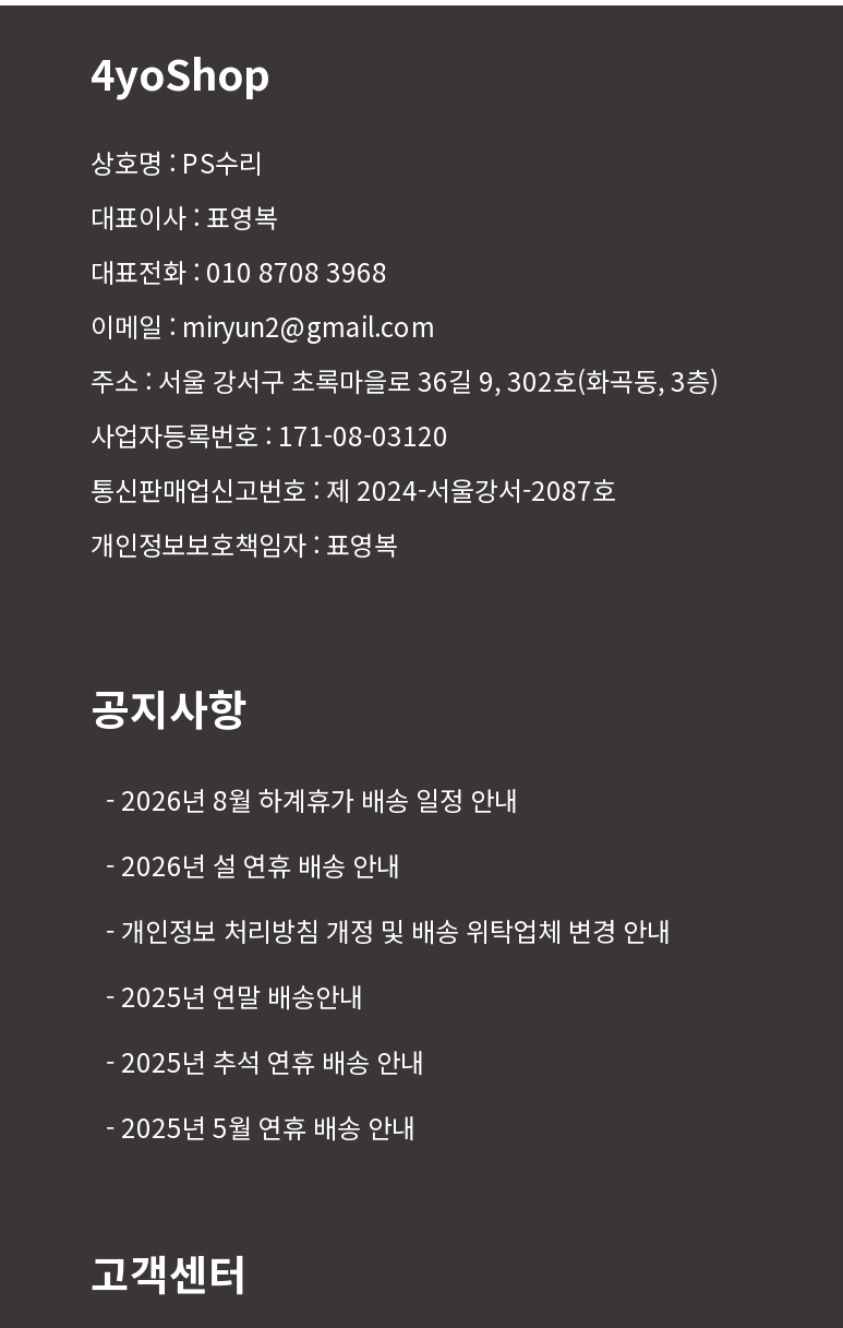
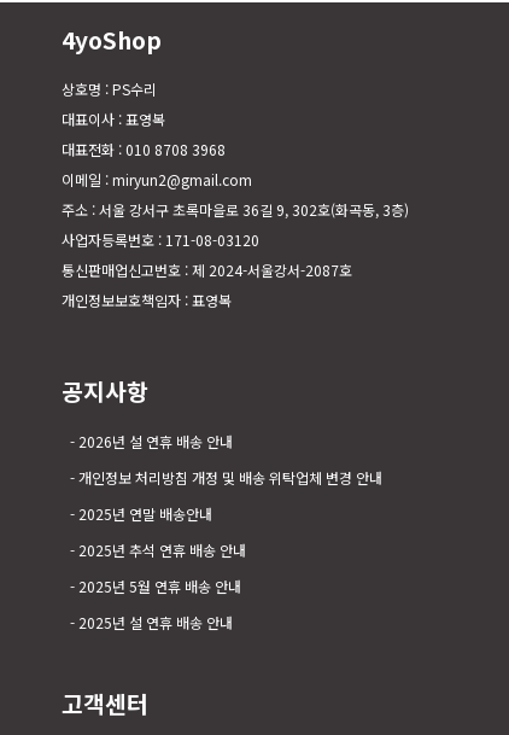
[121,780,518,817] 2026년 8월 하계휴가 배송 일정 안내 -> none
moved [121,845,671,1144] -> [78,431,382,596]: 2026년 설 연휴 배송 안내 | 개인정보 처리방침 개정 및 배송 위탁업체 변경 안내 | 2025년 연말 배송안내 | 2025년 추석 연휴 배송 안내 | 2025년 5월 연휴 배송 안내
none -> [78,612,233,632] 2025년 설 연휴 배송 안내

